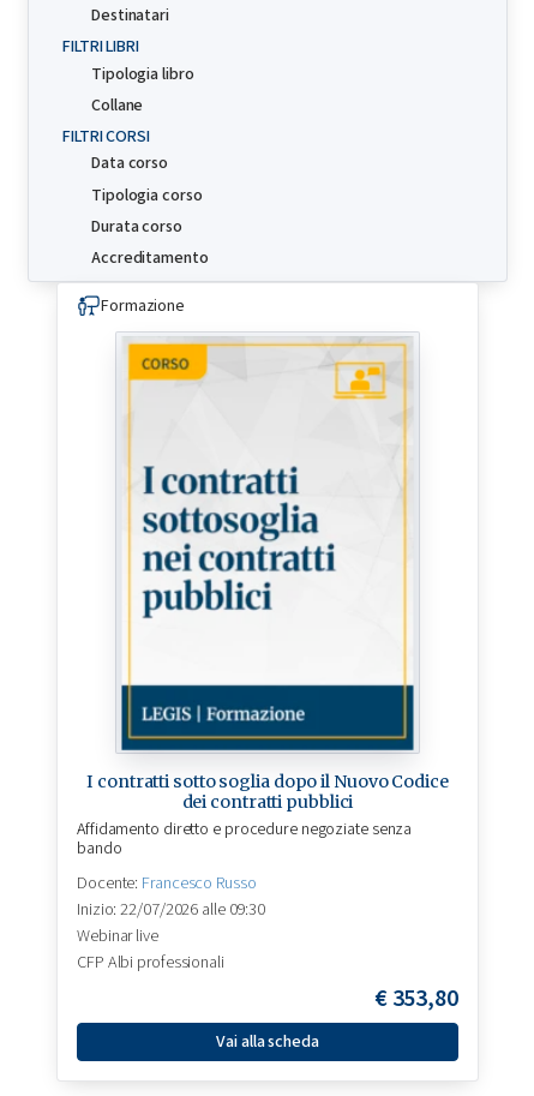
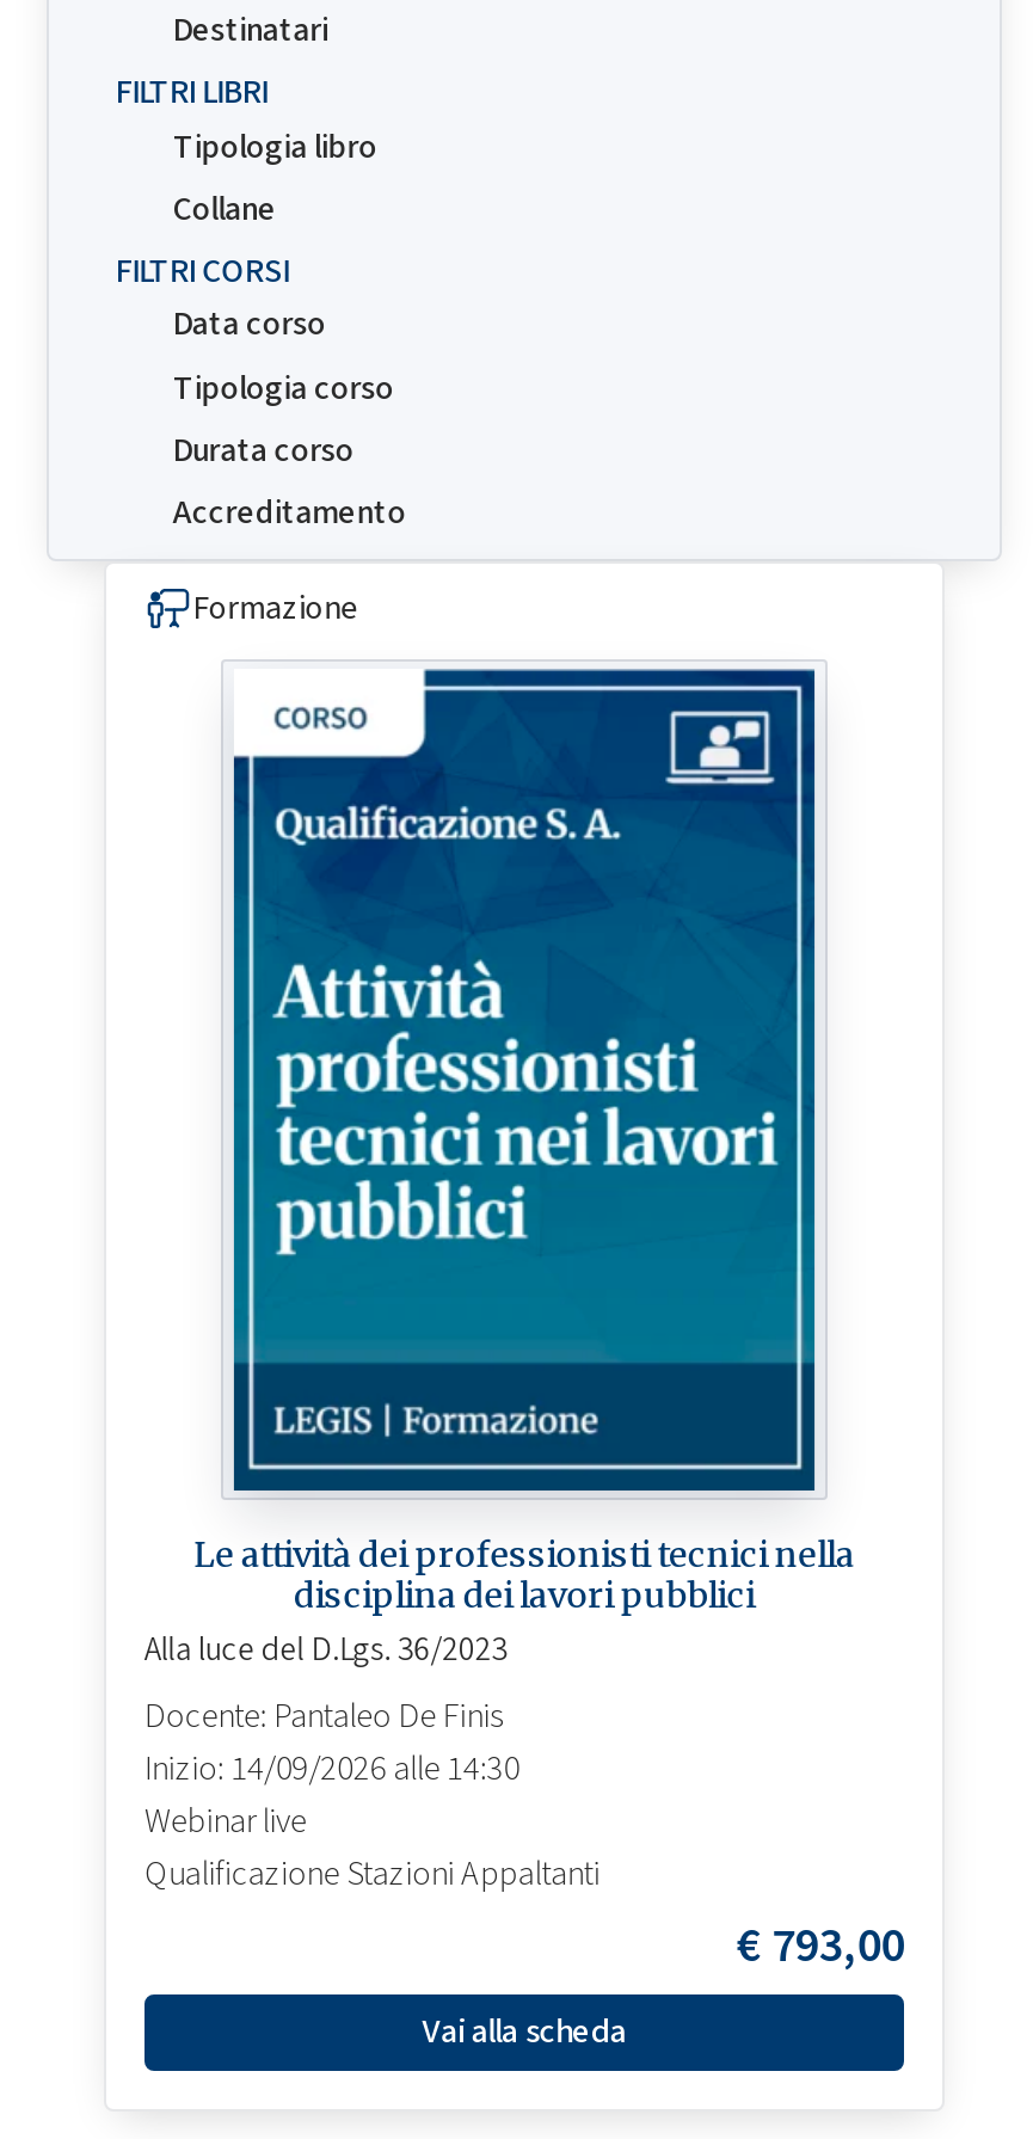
[77,336,449,922] [image] | I contratti sotto soglia dopo il Nuovo Codice | dei contratti pubblici | Affidamento diretto e procedure negoziate senza | bando | Docente: Francesco Russo | Inizio: 22/07/2026 alle 09:30 -> [145,666,855,1794] [image] | Le attività dei professionisti tecnici nella | disciplina dei lavori pubblici | Alla luce del D.Lgs. 36/2023 | Docente: Pantaleo De Finis | Inizio: 14/09/2026 alle 14:30
[77,949,458,1015] CFP Albi professionali | €353,80 -> [145,1849,904,1981] Qualificazione Stazioni Appaltanti | €793,00

